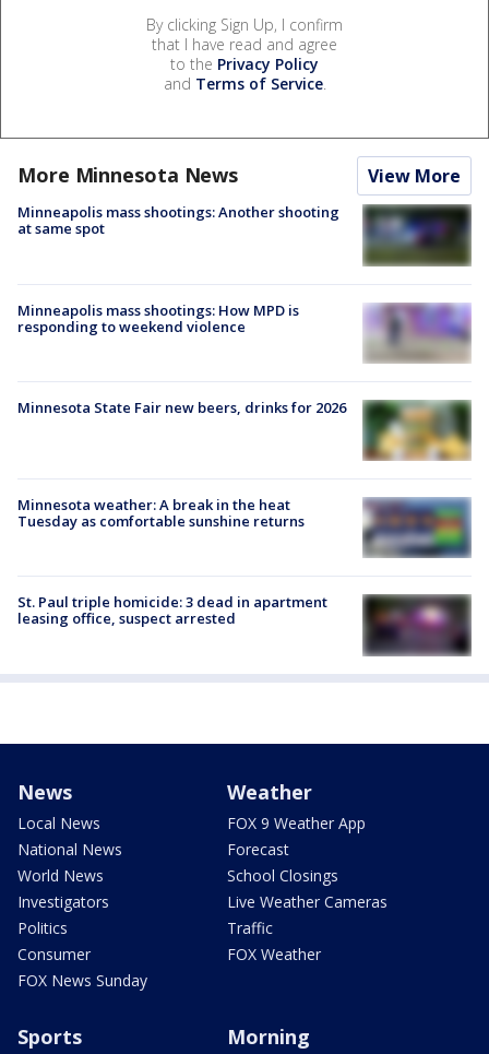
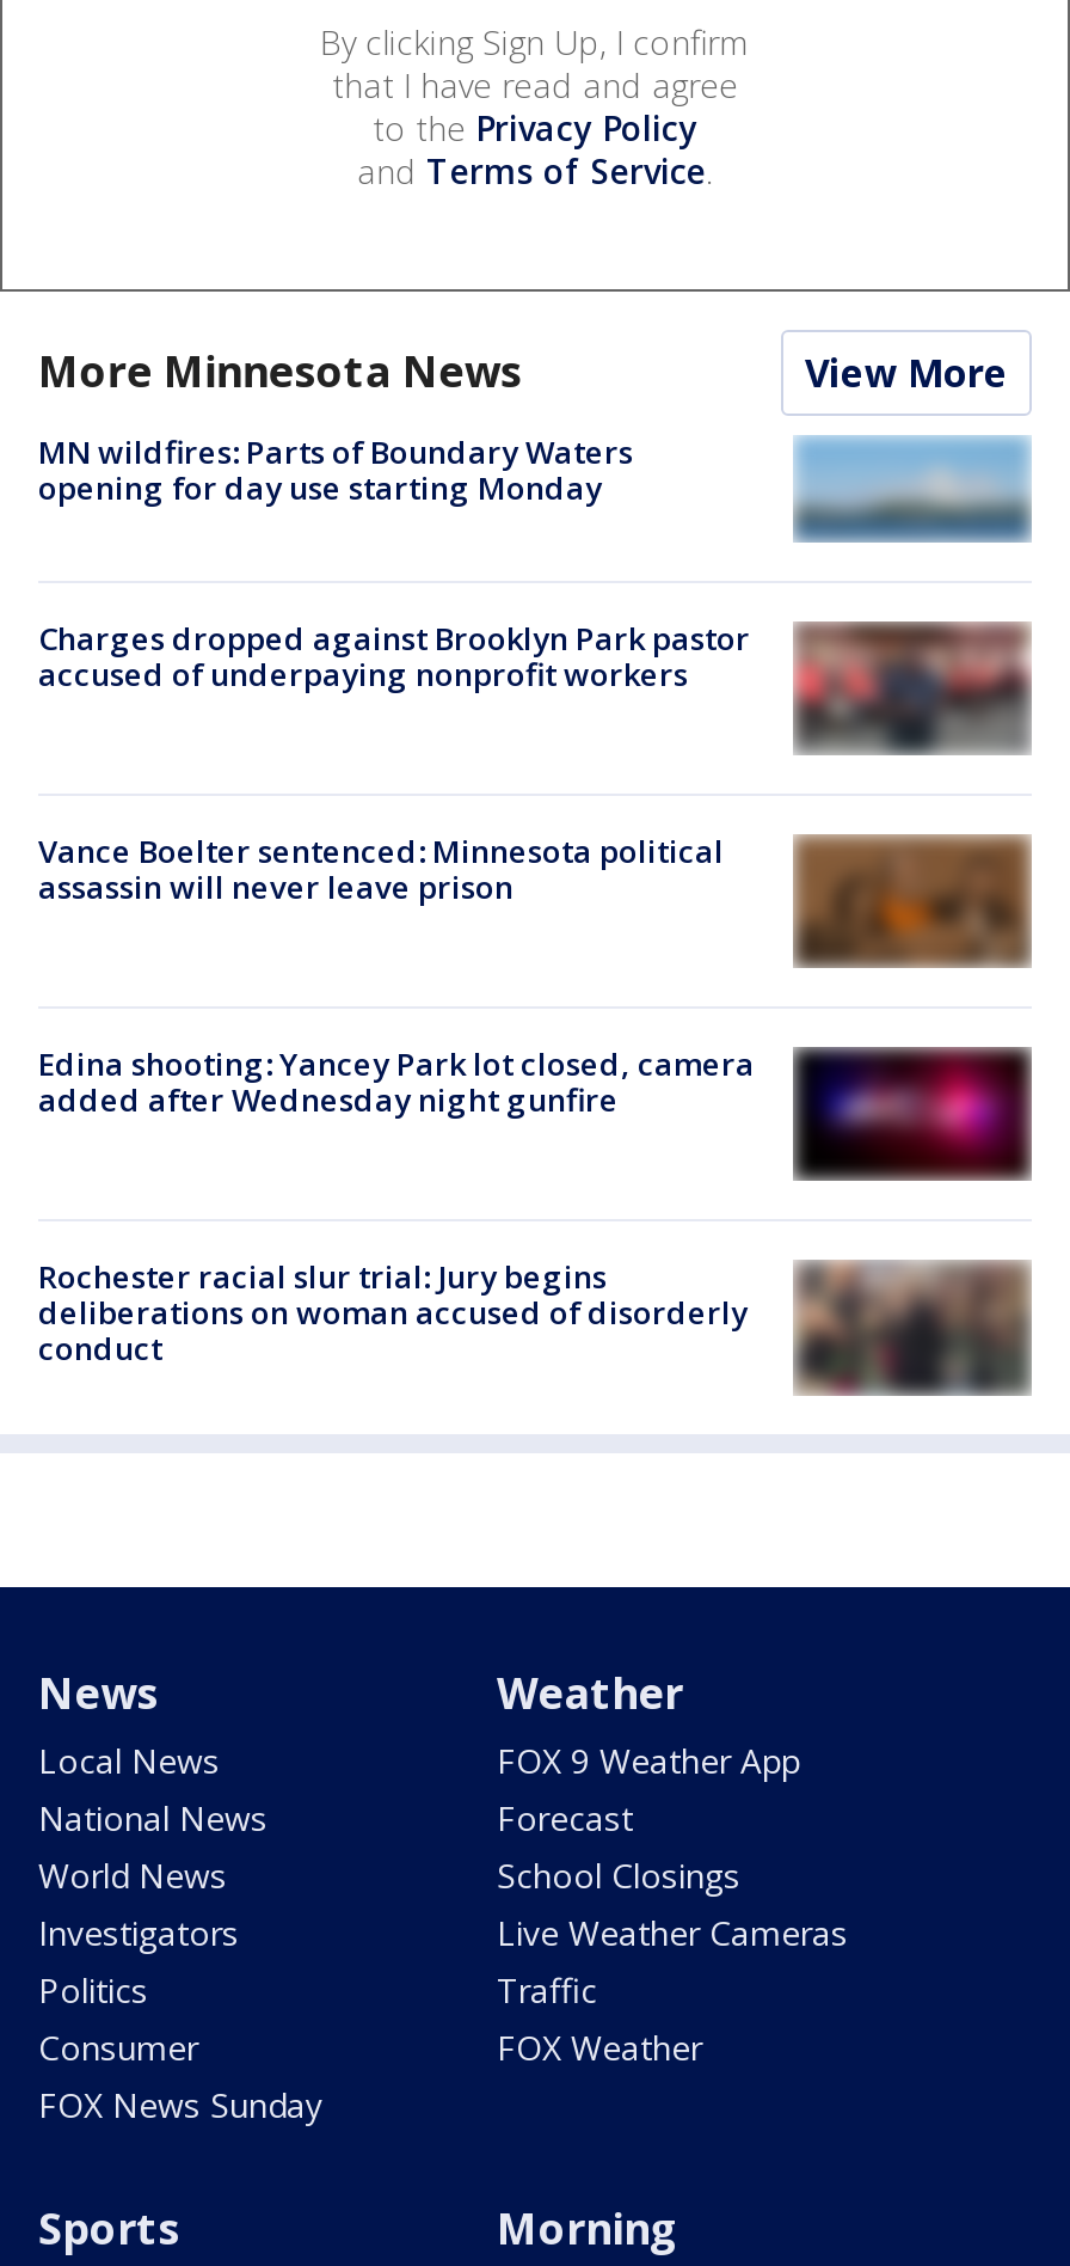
[17,202,339,238] Minneapolis mass shootings: Another shooting | at same spot -> [38,429,633,507] MN wildfires: Parts of Boundary Waters | opening for day use starting Monday
[362,203,472,267] [image] -> [795,433,1032,543] [image]
[17,300,299,336] Minneapolis mass shootings: How MPD is | responding to weekend violence -> [38,615,750,694] Charges dropped against Brooklyn Park pastor | accused of underpaying nonprofit workers
[363,303,472,362] [image] -> [793,621,1032,753] [image]
[17,397,472,461] [image] | Minnesota State Fair new beers, drinks for 2026 -> [38,828,1032,968] [image] | Vance Boelter sentenced: Minnesota political | assassin will never leave prison
[17,495,305,531] Minnesota weather: A break in the heat | Tuesday as comfortable sunshine returns -> [38,1042,755,1121] Edina shooting: Yancey Park lot closed, camera | added after Wednesday night gunfire
[362,497,472,558] [image] -> [793,1047,1032,1181] [image]
[17,592,469,655] [image] | St. Paul triple homicide: 3 dead in apartment | leasing office, suspect arrested -> [38,1255,1032,1396] [image] | Rochester racial slur trial: Jury begins | deliberations on woman accused of disorderly | conduct

